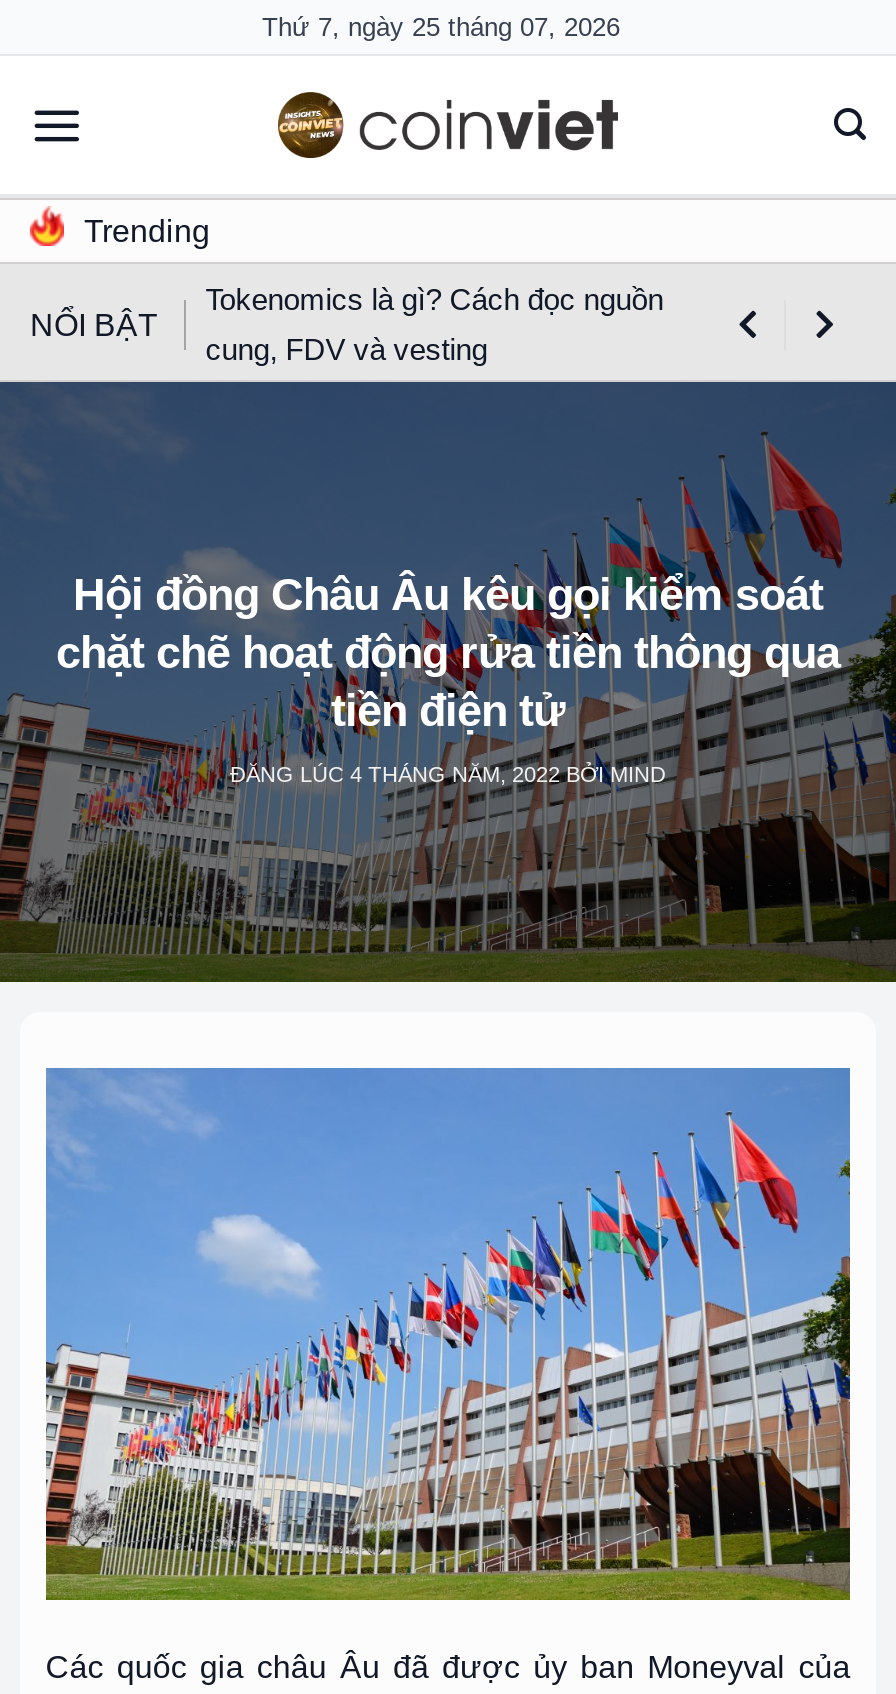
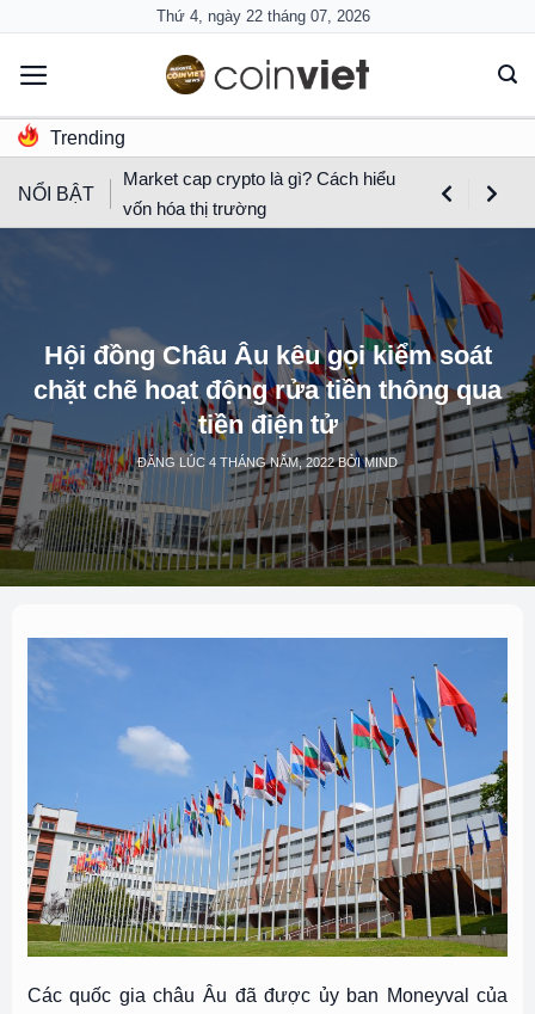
[262,11,620,41] Thứ 7, ngày 25 tháng 07, 2026 -> [156,7,370,24] Thứ 4, ngày 22 tháng 07, 2026
[206,282,664,316] Tokenomics là gì? Cách đọc nguồn -> [123,168,395,189] Market cap crypto là gì? Cách hiểu
[206,332,488,366] cung, FDV và vesting -> [123,198,266,219] vốn hóa thị trường

